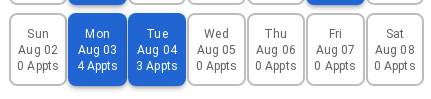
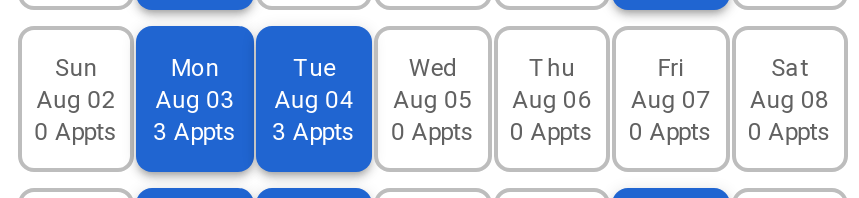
[77,58,118,72] 4 Appts -> [153,117,237,145] 3 Appts

